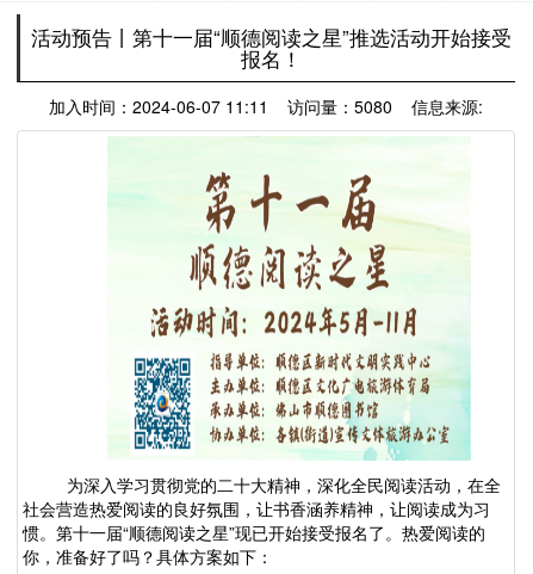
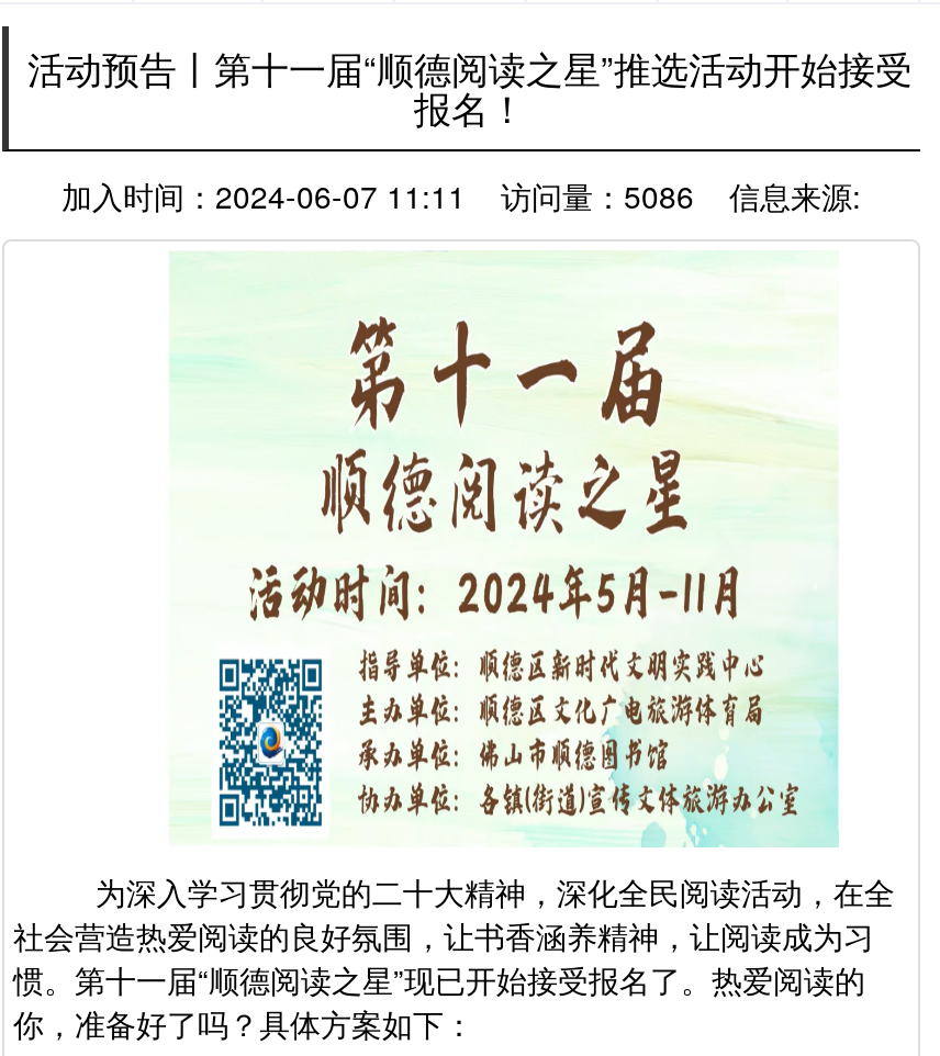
[49,94,483,118] 加入时间：2024-06-07 11:11 访问量：5080 信息来源: -> [61,173,861,217] 加入时间：2024-06-07 11:11 访问量：5086 信息来源:

